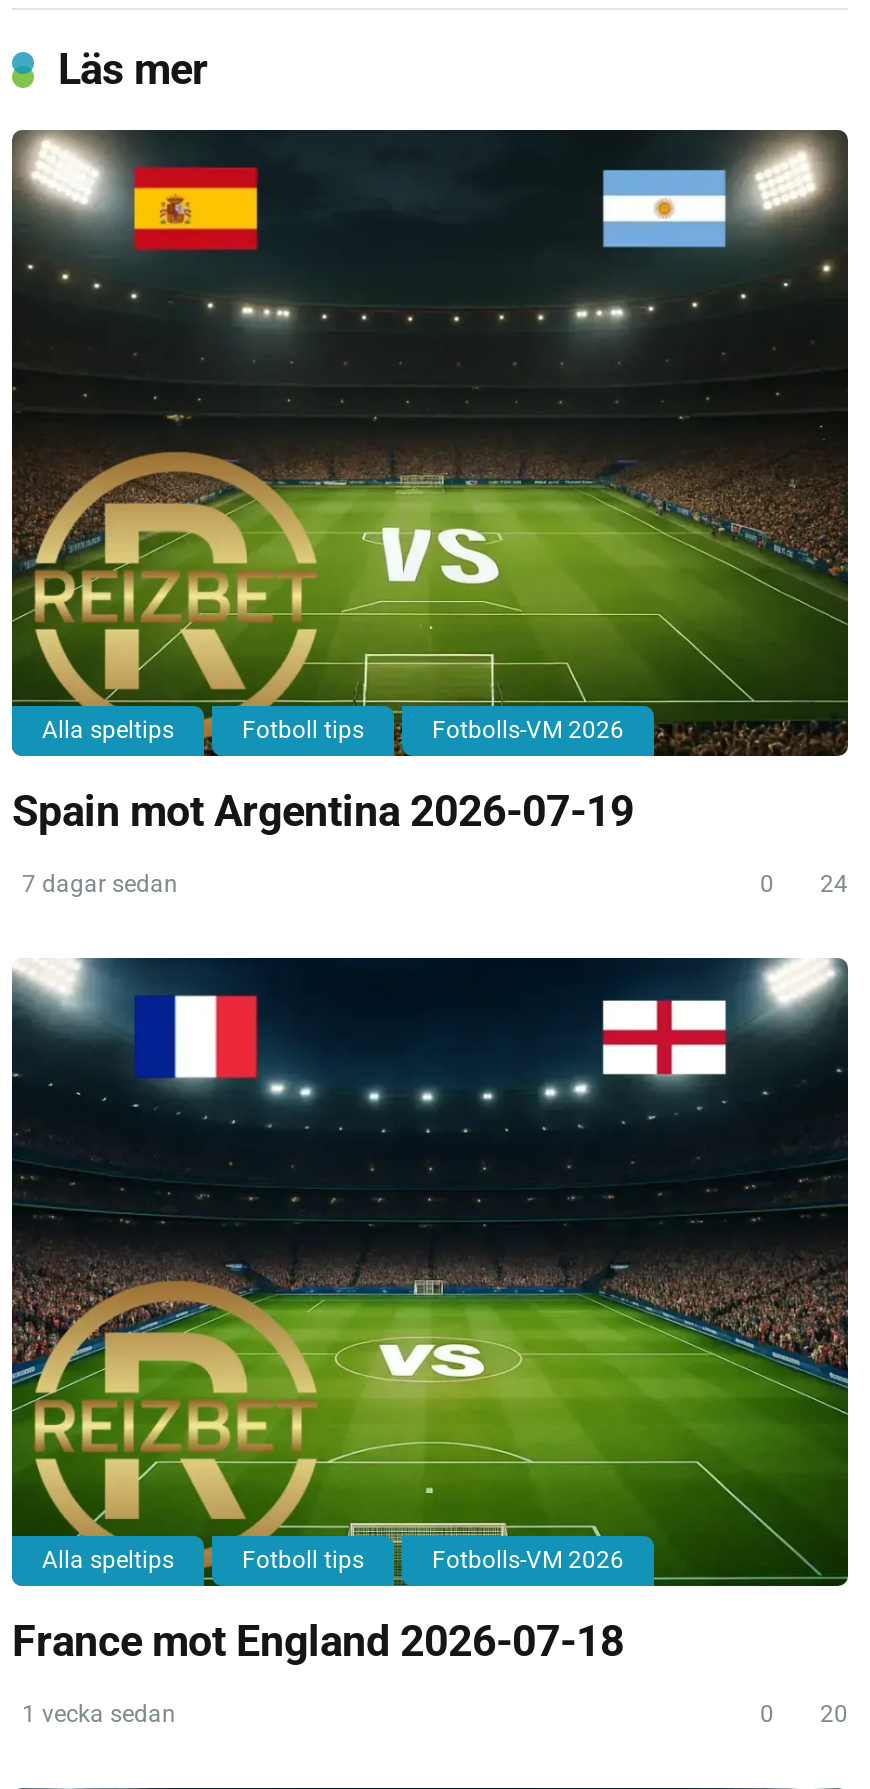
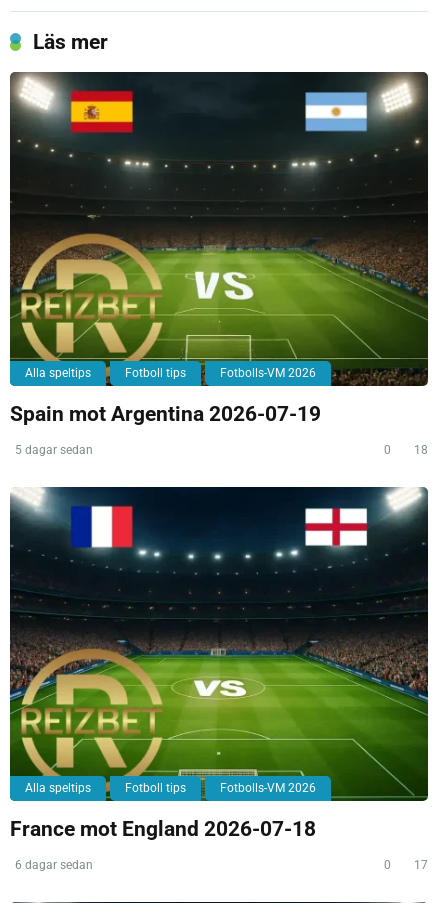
[22,871,178,899] 7 dagar sedan -> [15,443,93,457] 5 dagar sedan
[760,871,848,899] 0 24 -> [384,443,428,457] 0 18
[22,1700,176,1728] 1 vecka sedan -> [15,858,93,872] 6 dagar sedan
[760,1700,848,1728] 0 20 -> [384,858,428,872] 0 17

